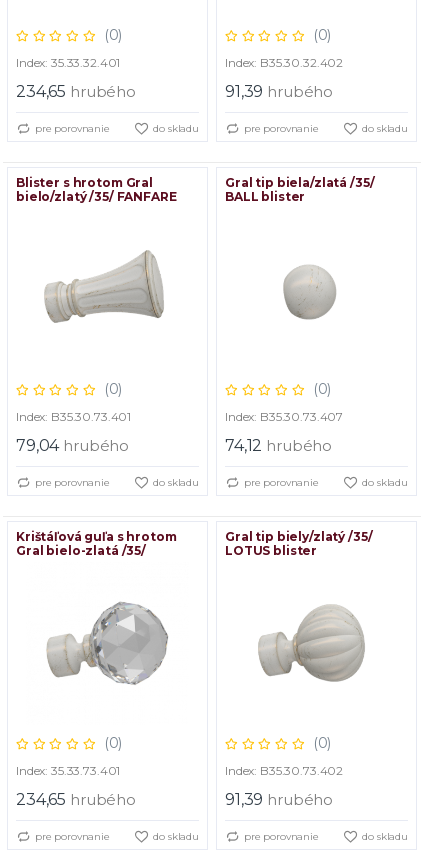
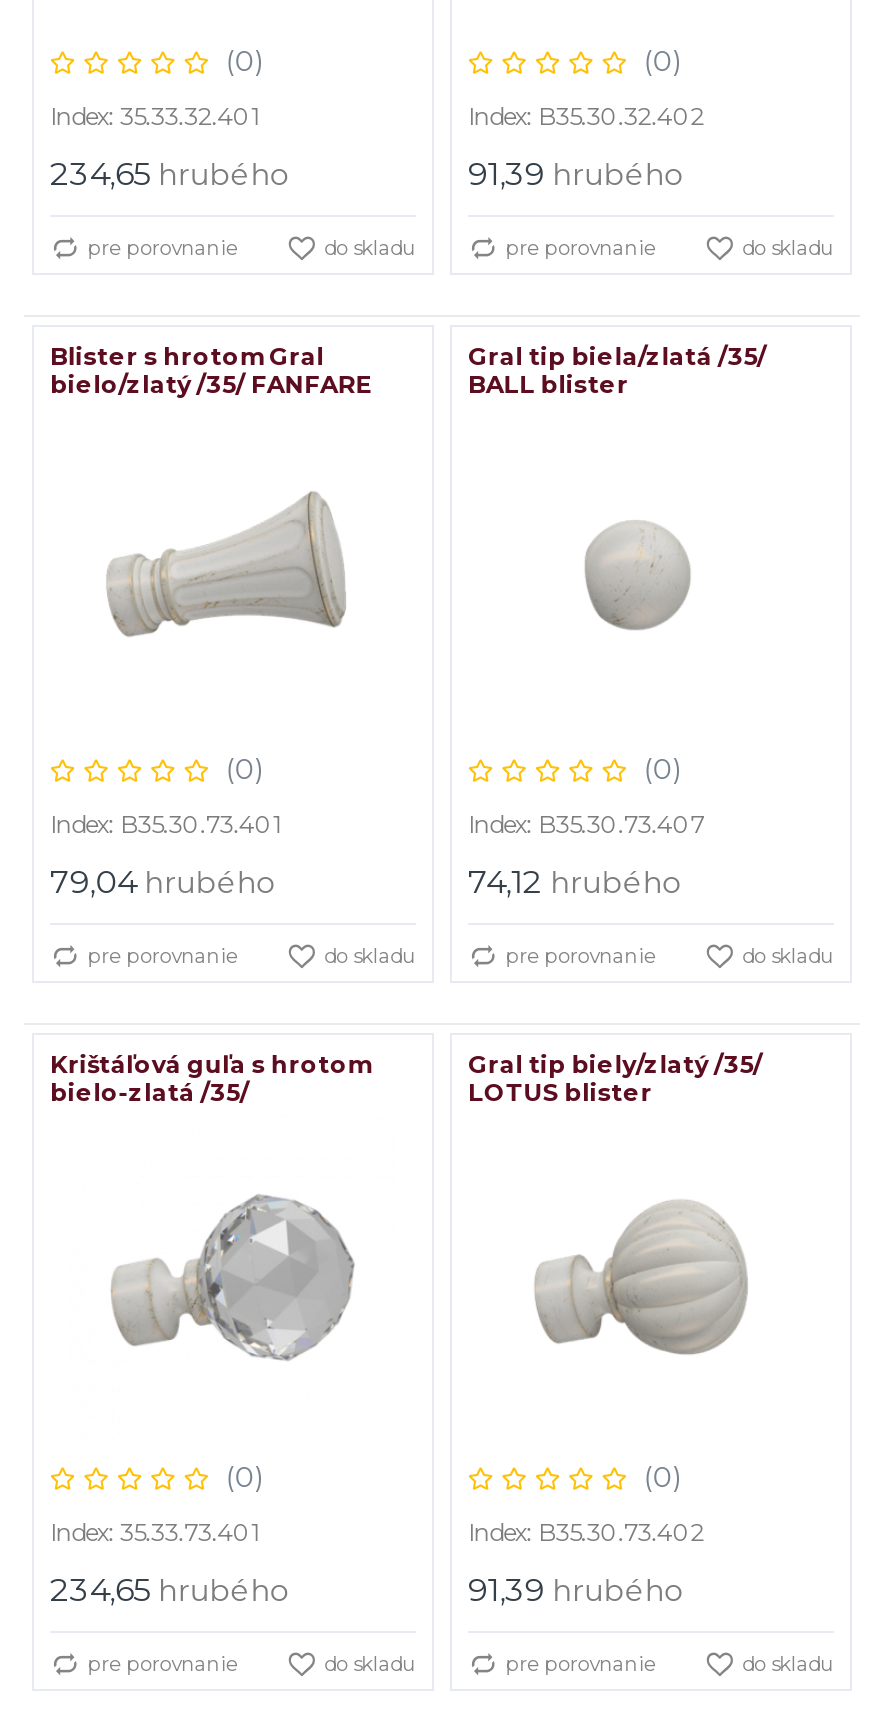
[16,543,146,558] Gral bielo-zlatá /35/ -> [50,1077,249,1107] bielo-zlatá /35/

